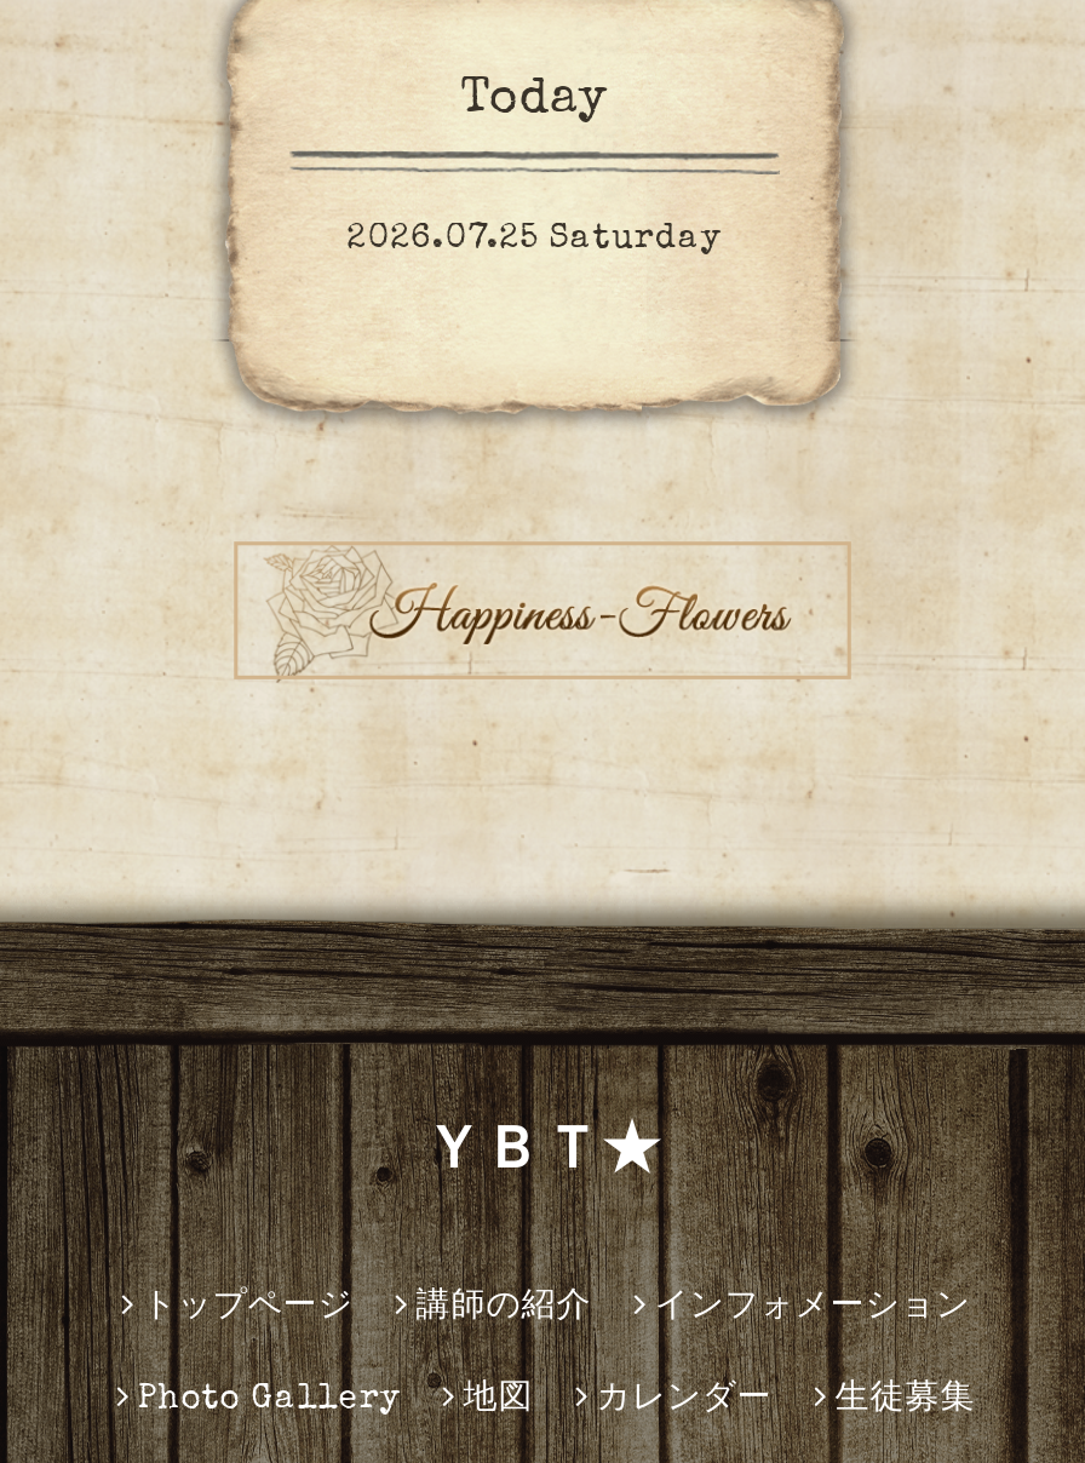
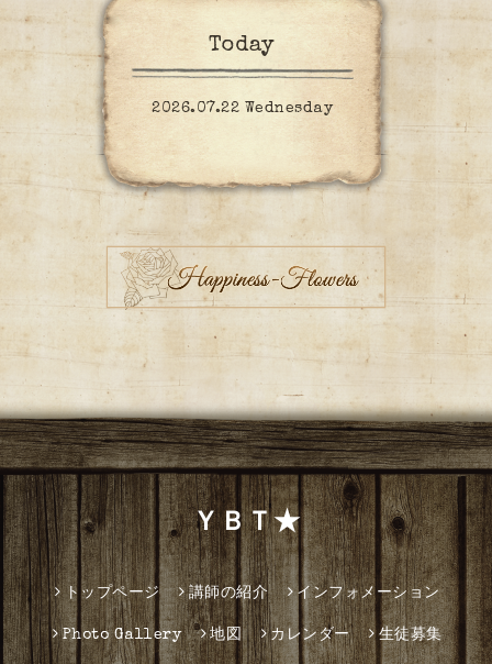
[347,223,721,257] 2026.07.25 Saturday -> [152,101,333,117] 2026.07.22 Wednesday

